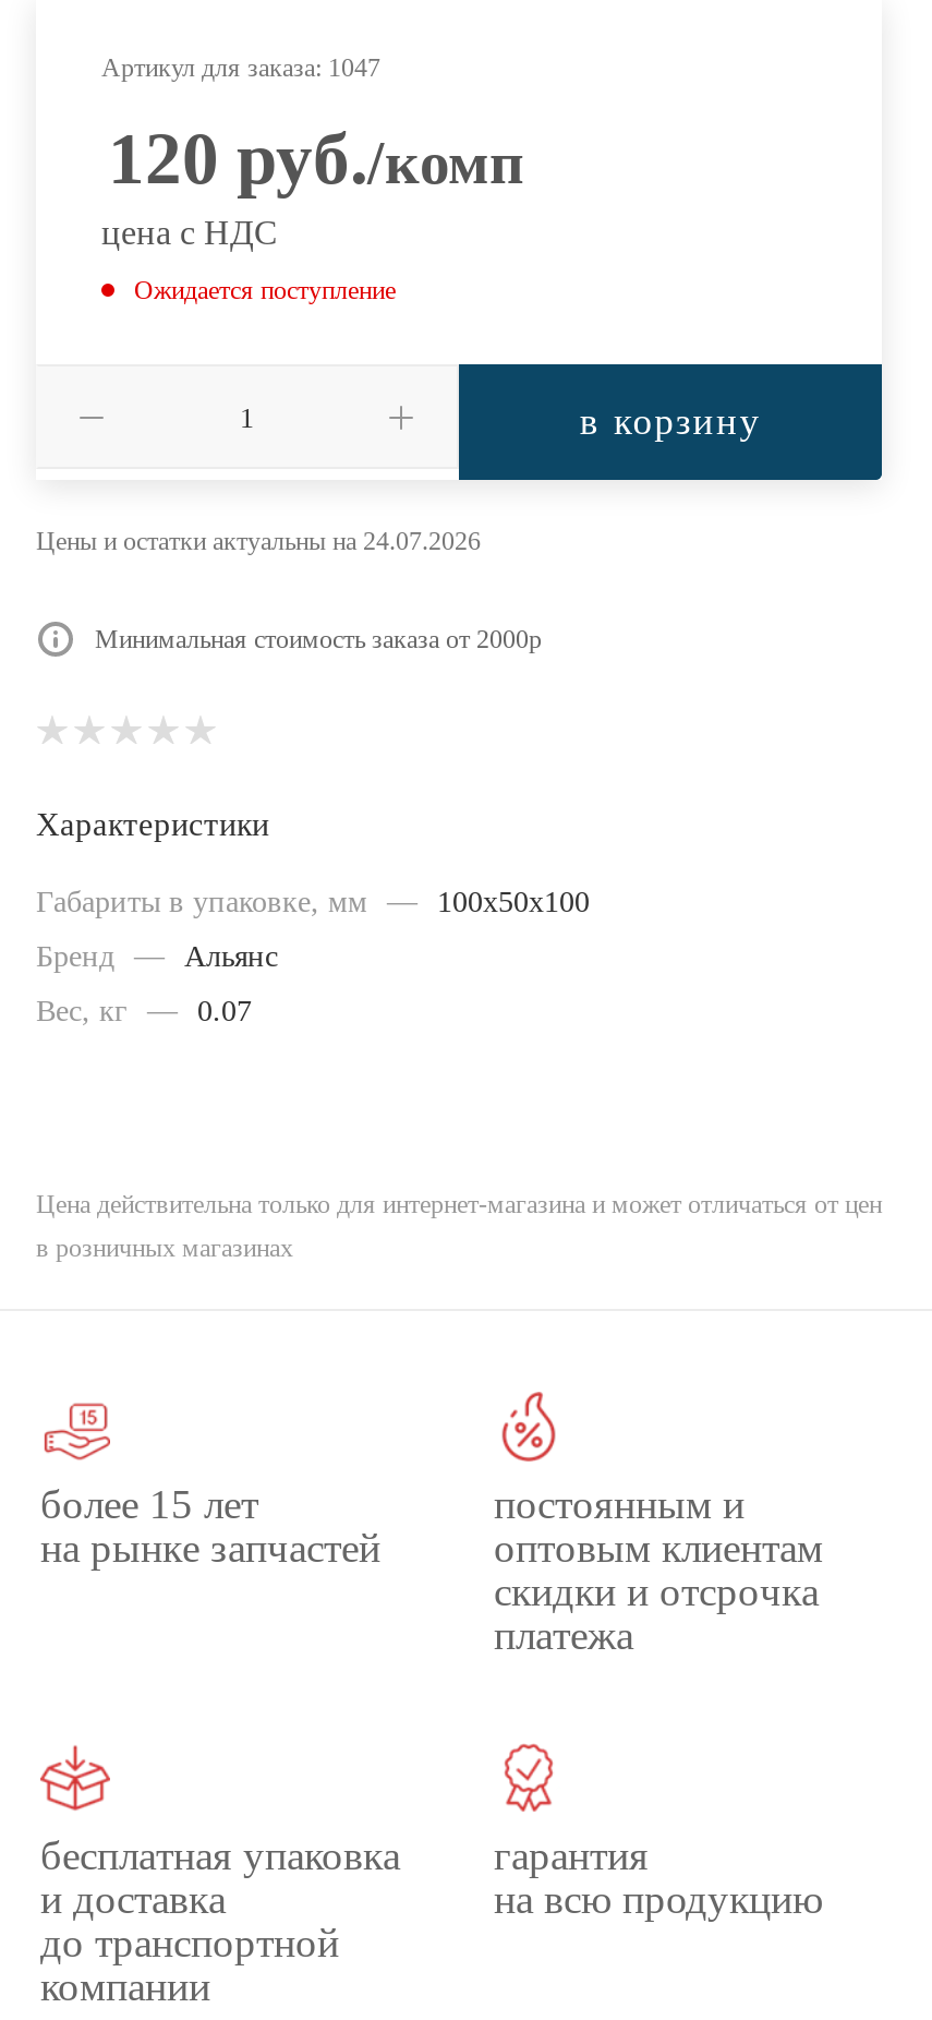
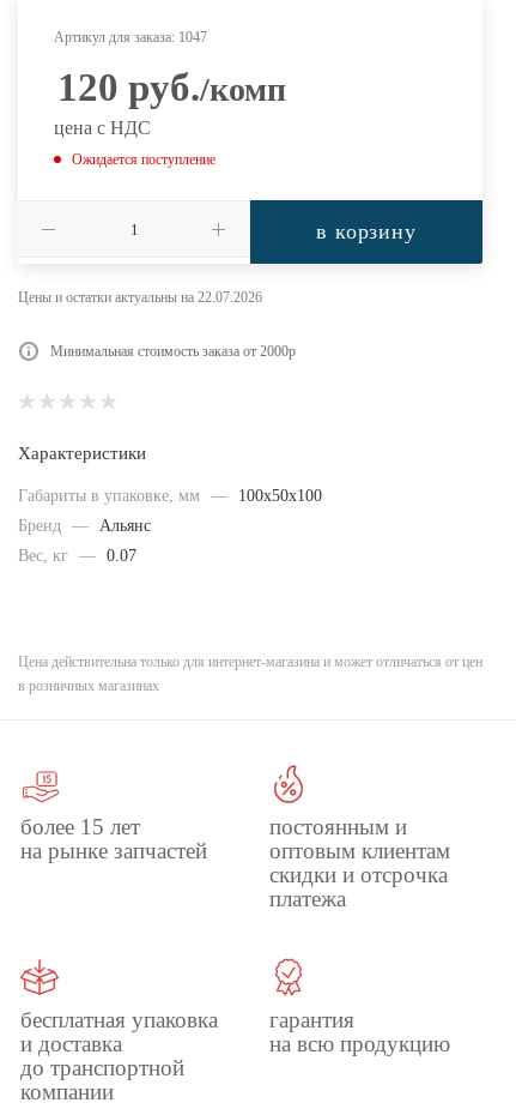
[36,526,481,556] Цены и остатки актуальны на 24.07.2026 -> [18,289,262,306] Цены и остатки актуальны на 22.07.2026

